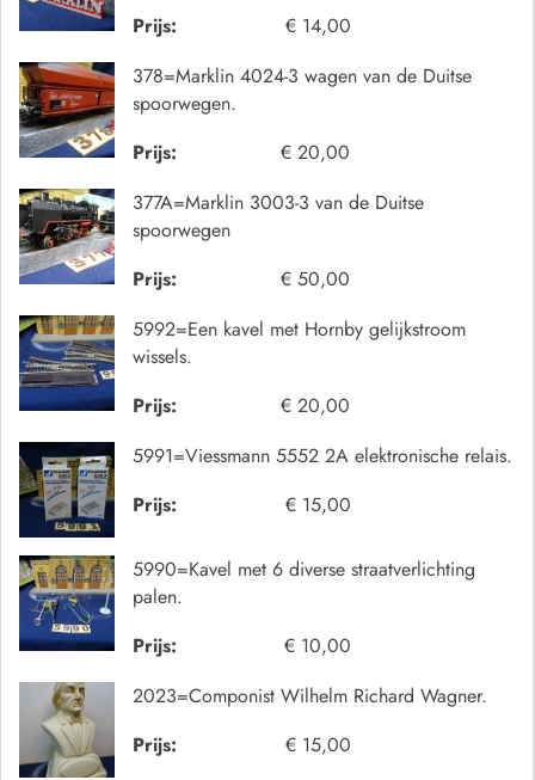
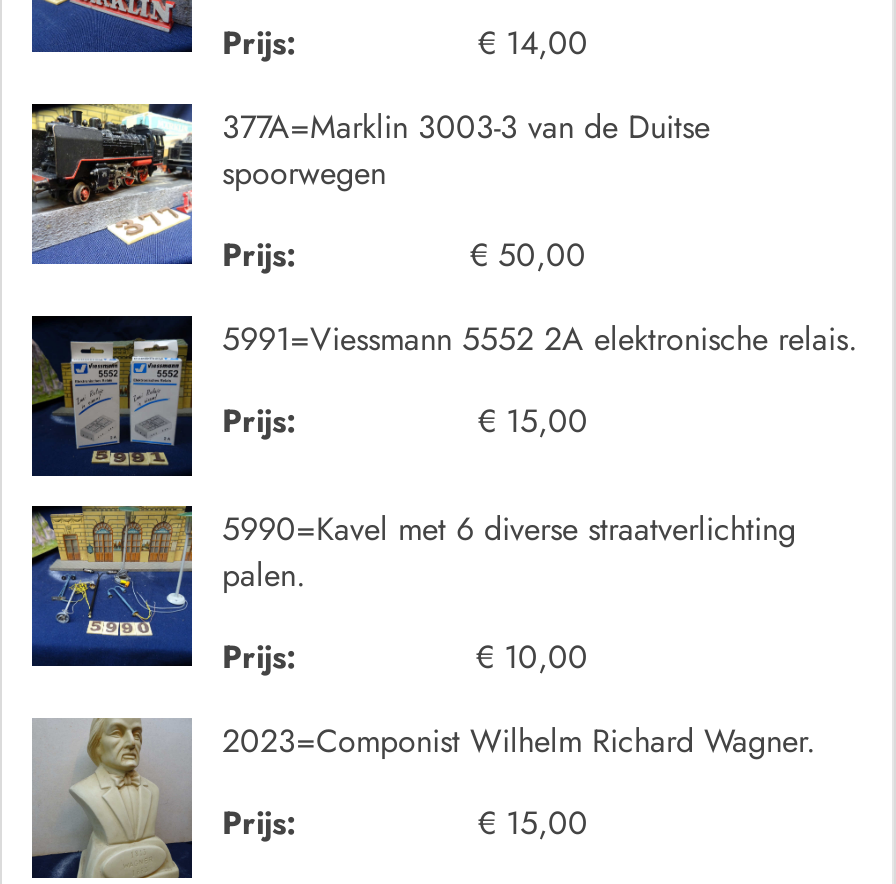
[18,62,472,166] [image] | 378=Marklin 4024-3 wagen van de Duitse | spoorwegen. | Prijs: | € 20,00 -> none
[18,314,466,419] [image] | 5992=Een kavel met Hornby gelijkstroom | wissels. | Prijs: | € 20,00 -> none

